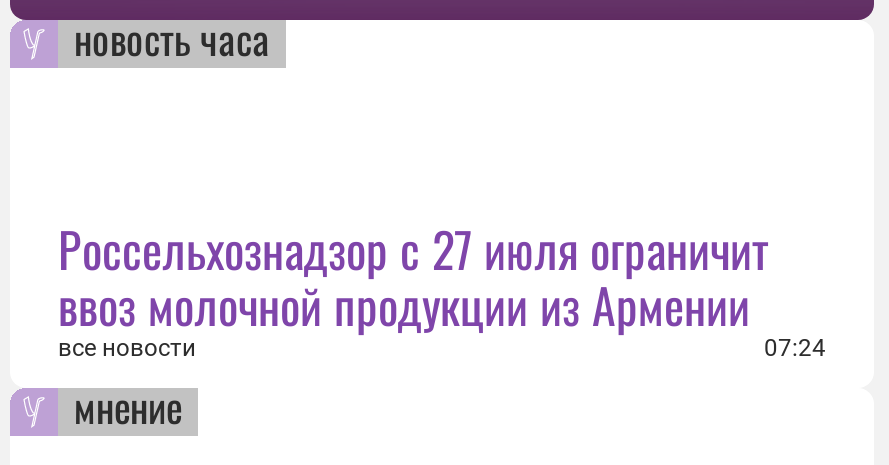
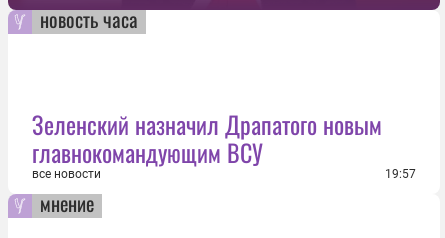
[58,211,768,339] Россельхознадзор с 27 июля ограничит | ввоз молочной продукции из Армении -> [32,106,382,170] Зеленский назначил Драпатого новым | главнокомандующим ВСУ
[764,333,826,361] 07:24 -> [385,167,416,181] 19:57

